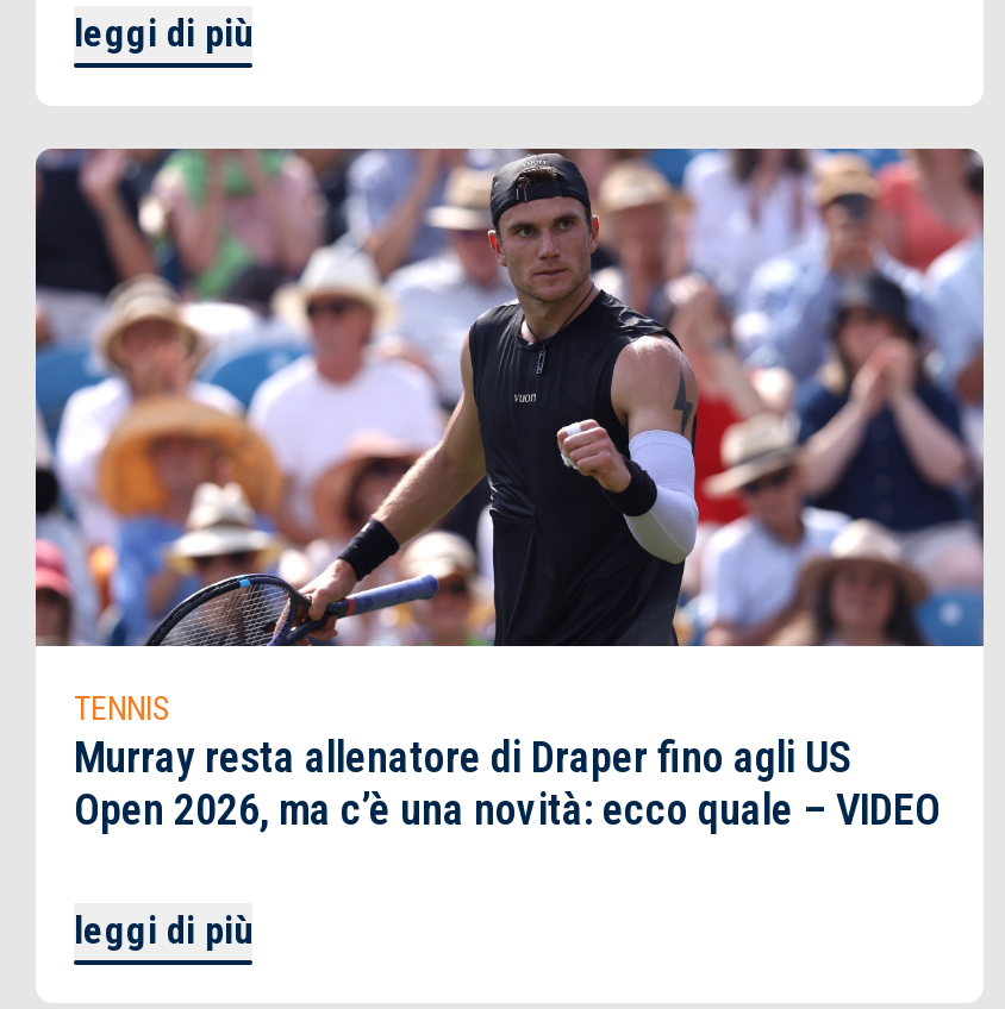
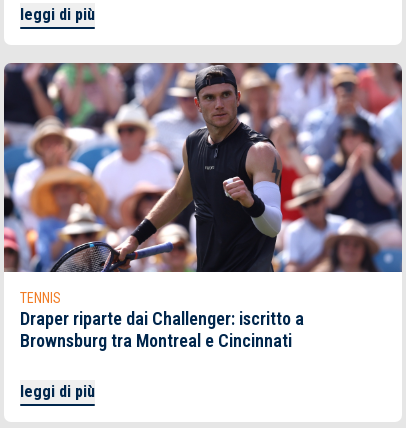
[74,731,941,834] Murray resta allenatore di Draper fino agli US | Open 2026, ma c’è una novità: ecco quale – VIDEO -> [20,308,304,351] Draper riparte dai Challenger: iscritto a | Brownsburg tra Montreal e Cincinnati

